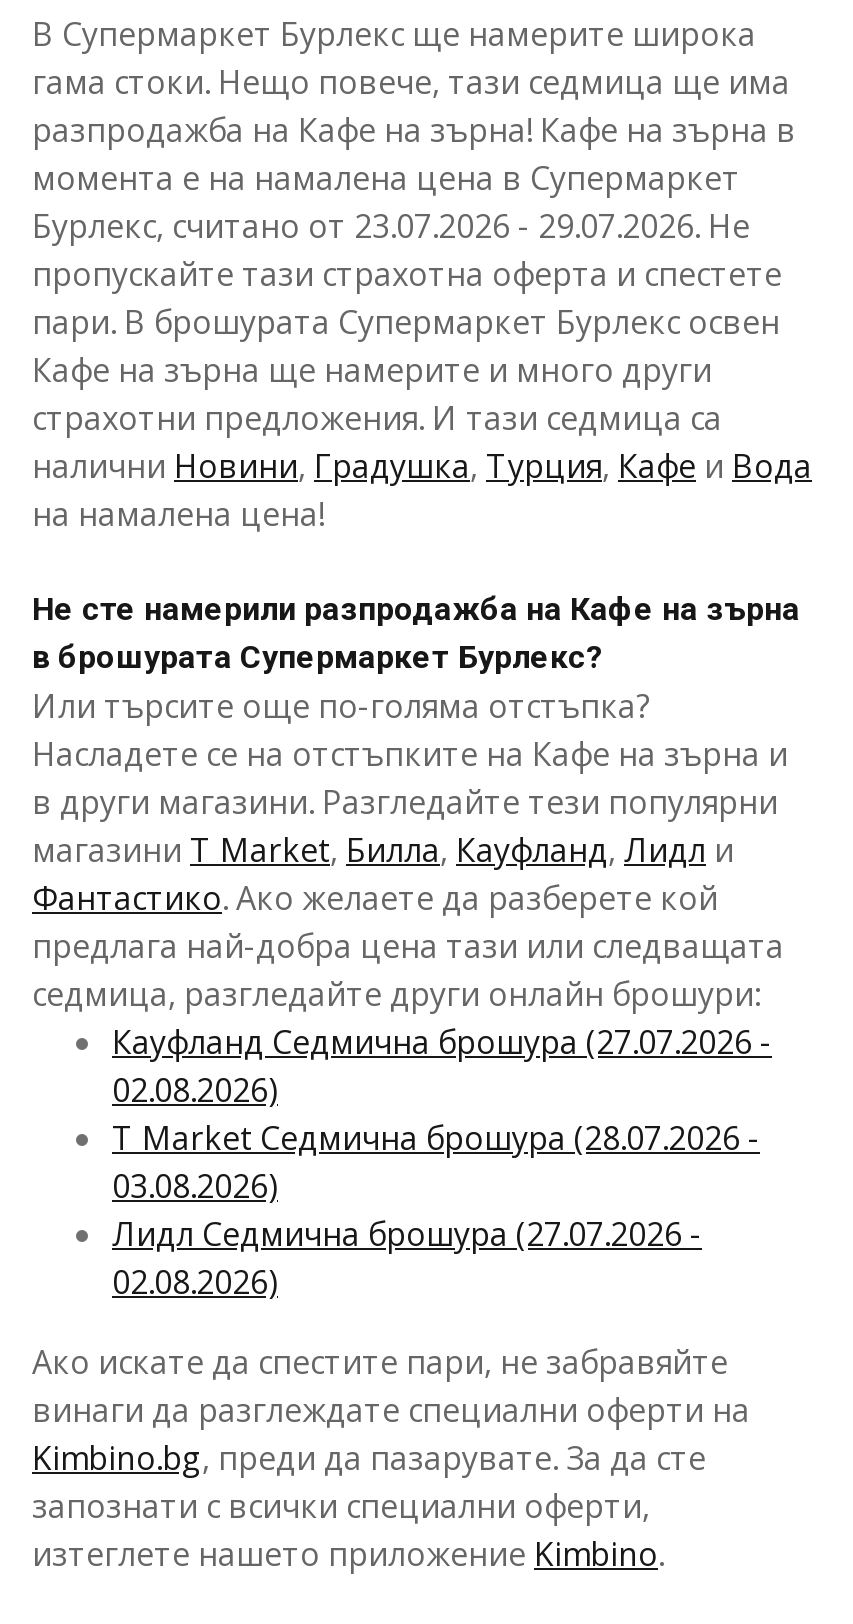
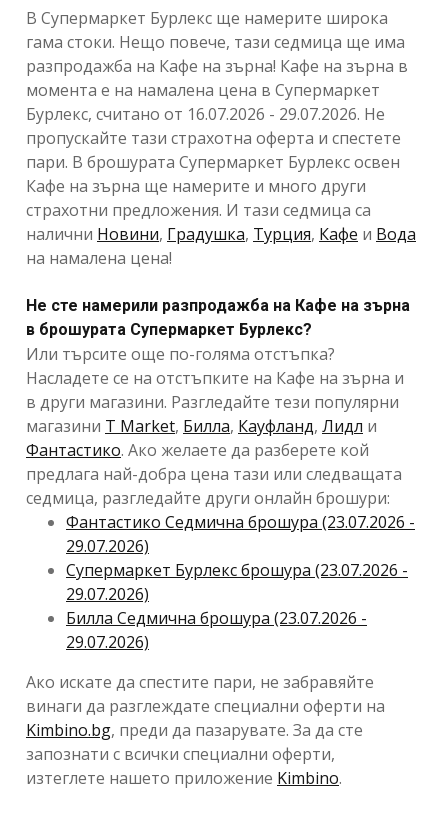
[32,203,750,247] Бурлекс, считано от 23.07.2026 - 29.07.2026. Не -> [26,103,385,125] Бурлекс, считано от 16.07.2026 - 29.07.2026. Не
[112,1019,772,1303] Кауфланд Cедмична брошура (27.07.2026 - | 02.08.2026) | T Market Cедмична брошура (28.07.2026 - | 03.08.2026) | Лидл Cедмична брошура (27.07.2026 - | 02.08.2026) -> [66,511,415,653] Фантастико Cедмична брошура (23.07.2026 - | 29.07.2026) | Супермаркет Бурлекс брошура (23.07.2026 - | 29.07.2026) | Билла Cедмична брошура (23.07.2026 - | 29.07.2026)

